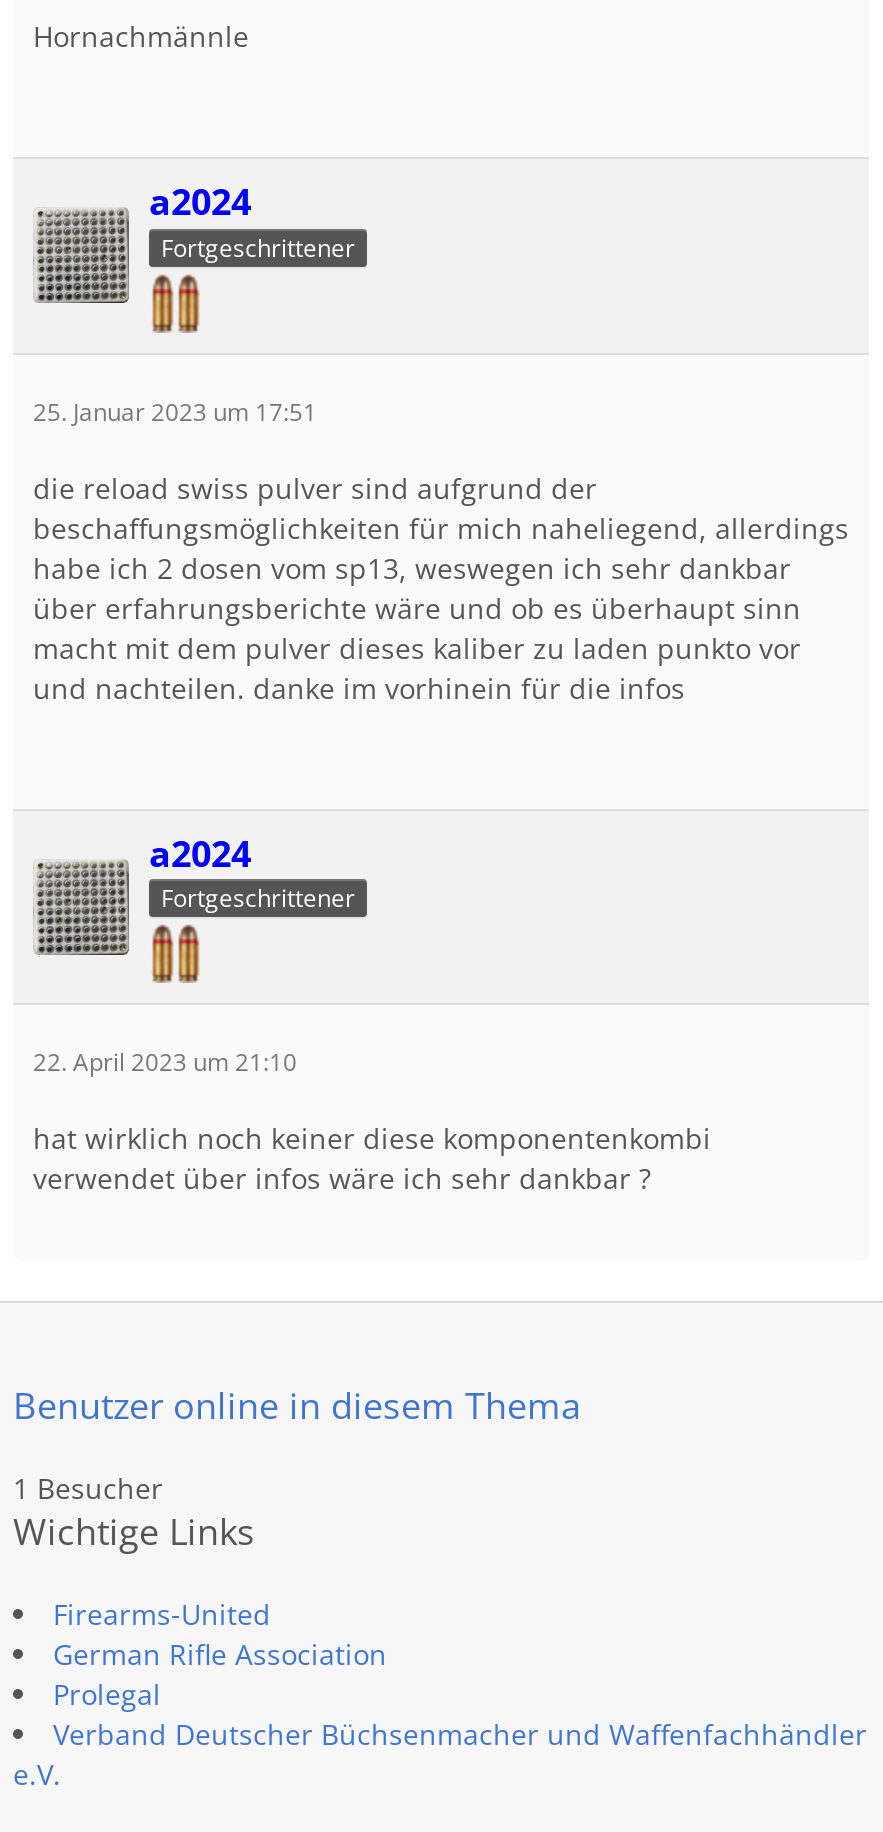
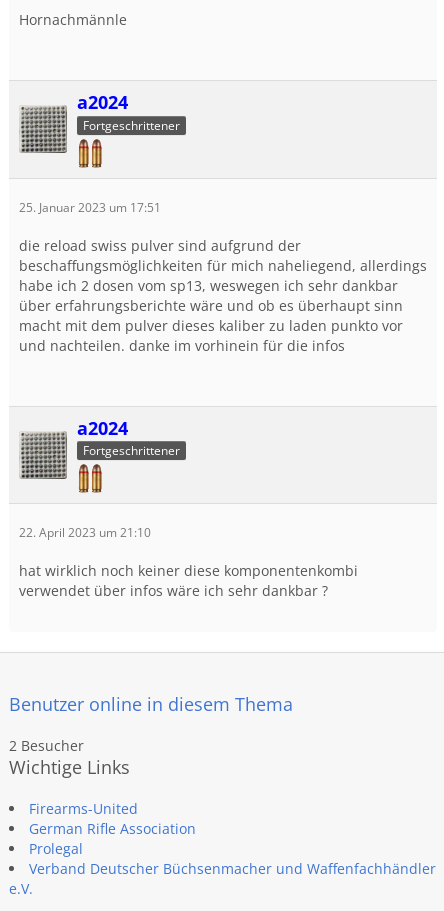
[13,1469,163,1507] 1 Besucher -> [9,736,84,755] 2 Besucher

